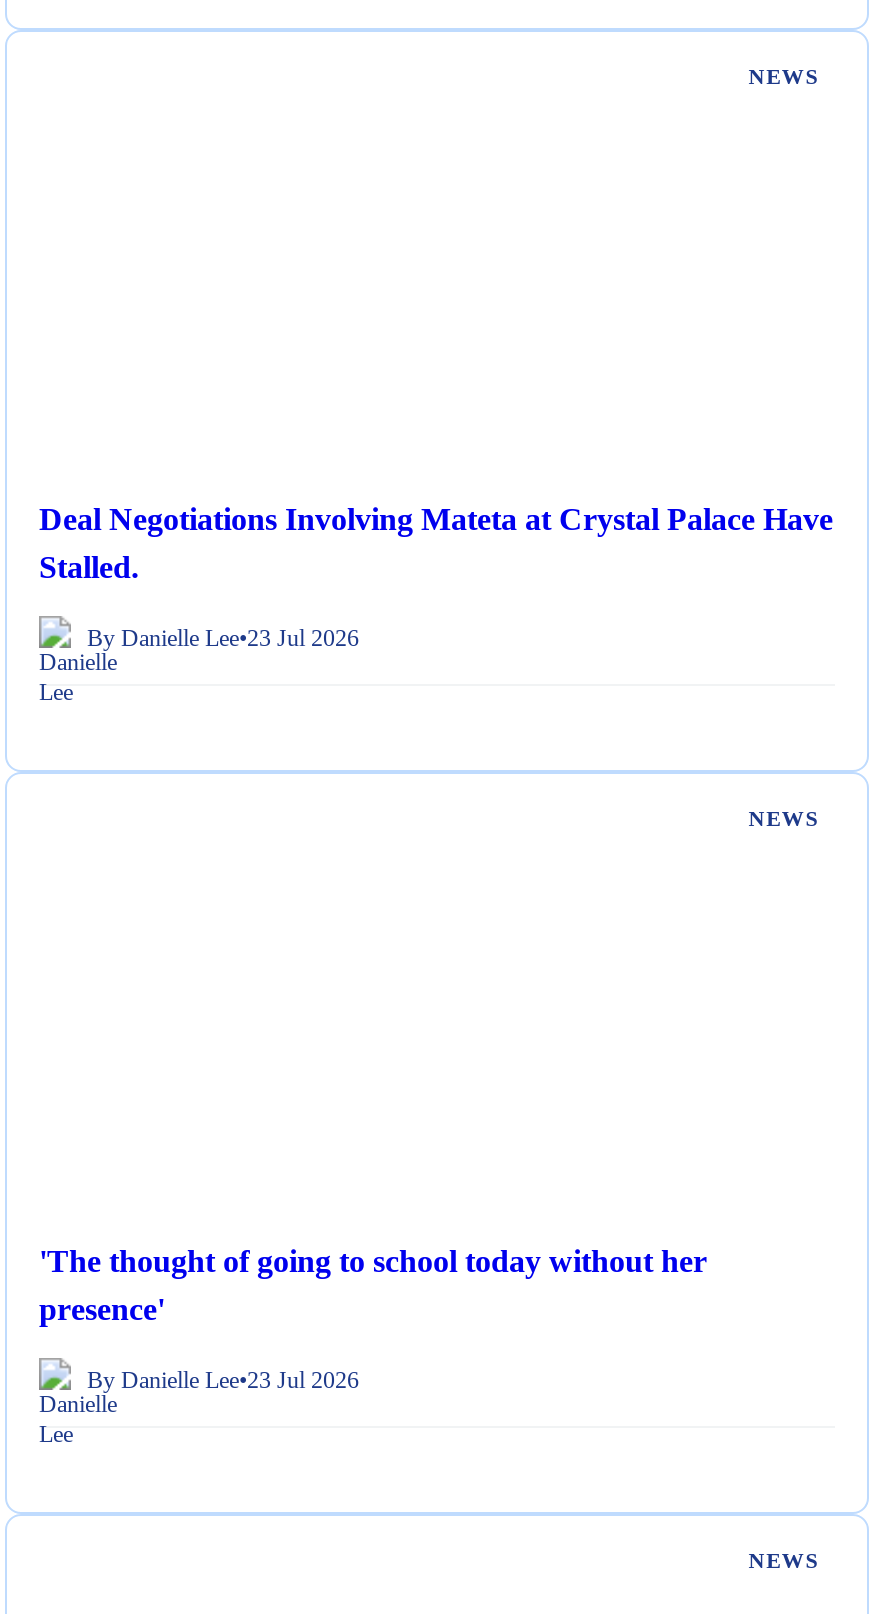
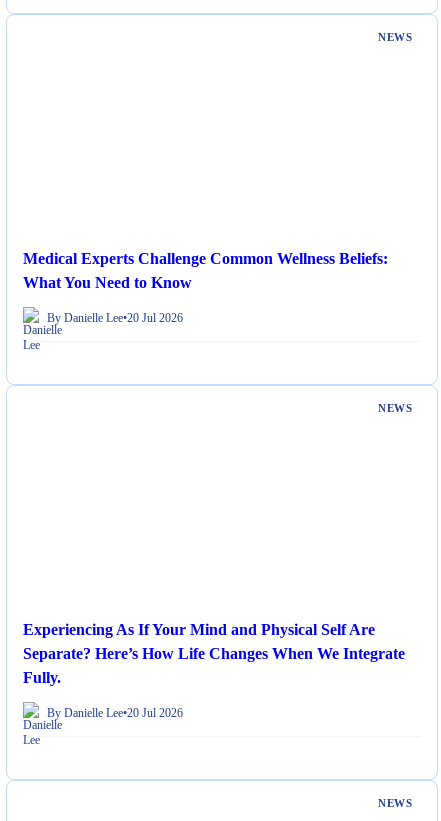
[39,502,833,584] Deal Negotiations Involving Mateta at Crystal Palace Have | Stalled. -> [23,250,388,291] Medical Experts Challenge Common Wellness Beliefs: | What You Need to Know
[87,625,359,653] By Danielle Lee•23 Jul 2026 -> [47,311,183,325] By Danielle Lee•20 Jul 2026
[39,1244,707,1326] 'The thought of going to school today without her | presence' -> [23,621,405,686] Experiencing As If Your Mind and Physical Self Are | Separate? Here’s How Life Changes When We Integrate | Fully.
[87,1367,359,1395] By Danielle Lee•23 Jul 2026 -> [47,706,183,720] By Danielle Lee•20 Jul 2026

